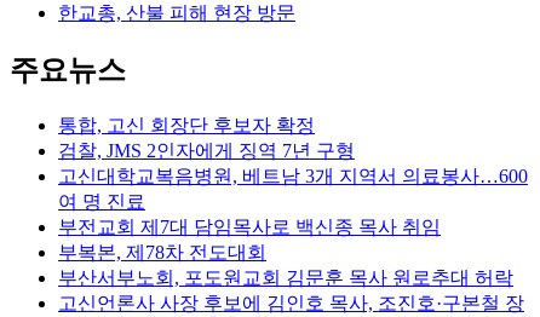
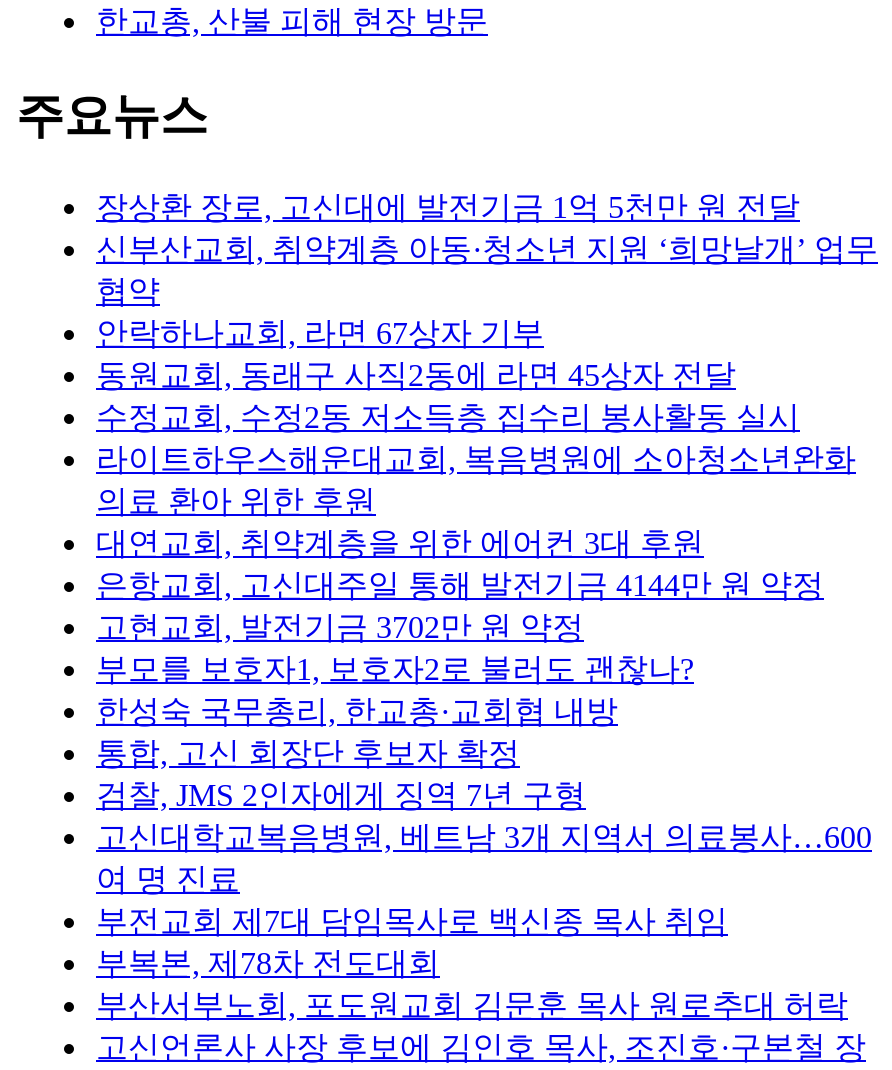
none -> [96,190,878,728] 장상환 장로, 고신대에 발전기금 1억 5천만 원 전달 | 신부산교회, 취약계층 아동·청소년 지원 ‘희망날개’ 업무 | 협약 | 안락하나교회, 라면 67상자 기부 | 동원교회, 동래구 사직2동에 라면 45상자 전달 | 수정교회, 수정2동 저소득층 집수리 봉사활동 실시 | 라이트하우스해운대교회, 복음병원에 소아청소년완화 | 의료 환아 위한 후원 | 대연교회, 취약계층을 위한 에어컨 3대 후원 | 은항교회, 고신대주일 통해 발전기금 4144만 원 약정 | 고현교회, 발전기금 3702만 원 약정 | 부모를 보호자1, 보호자2로 불러도 괜찮나? | 한성숙 국무총리, 한교총·교회협 내방

